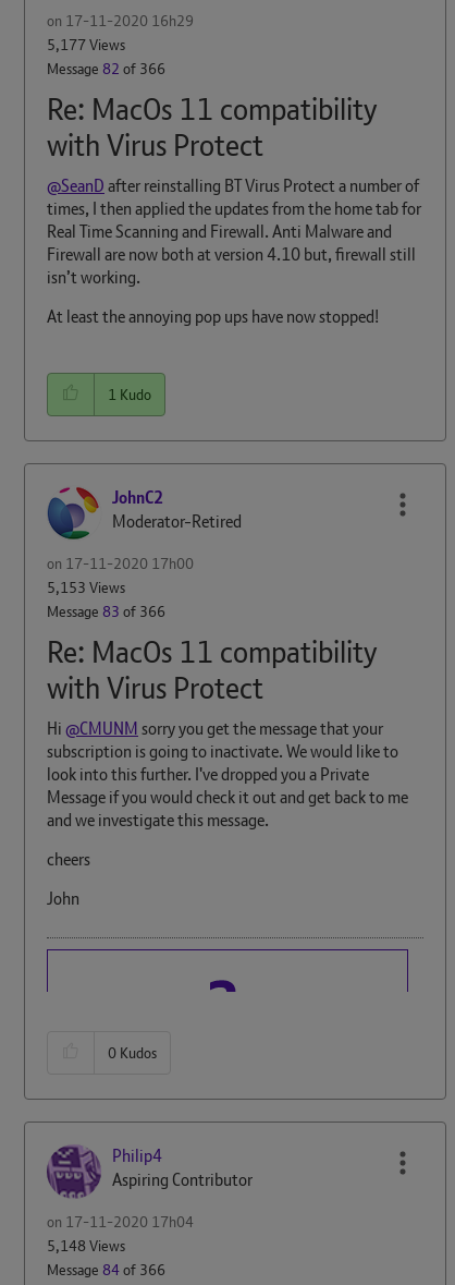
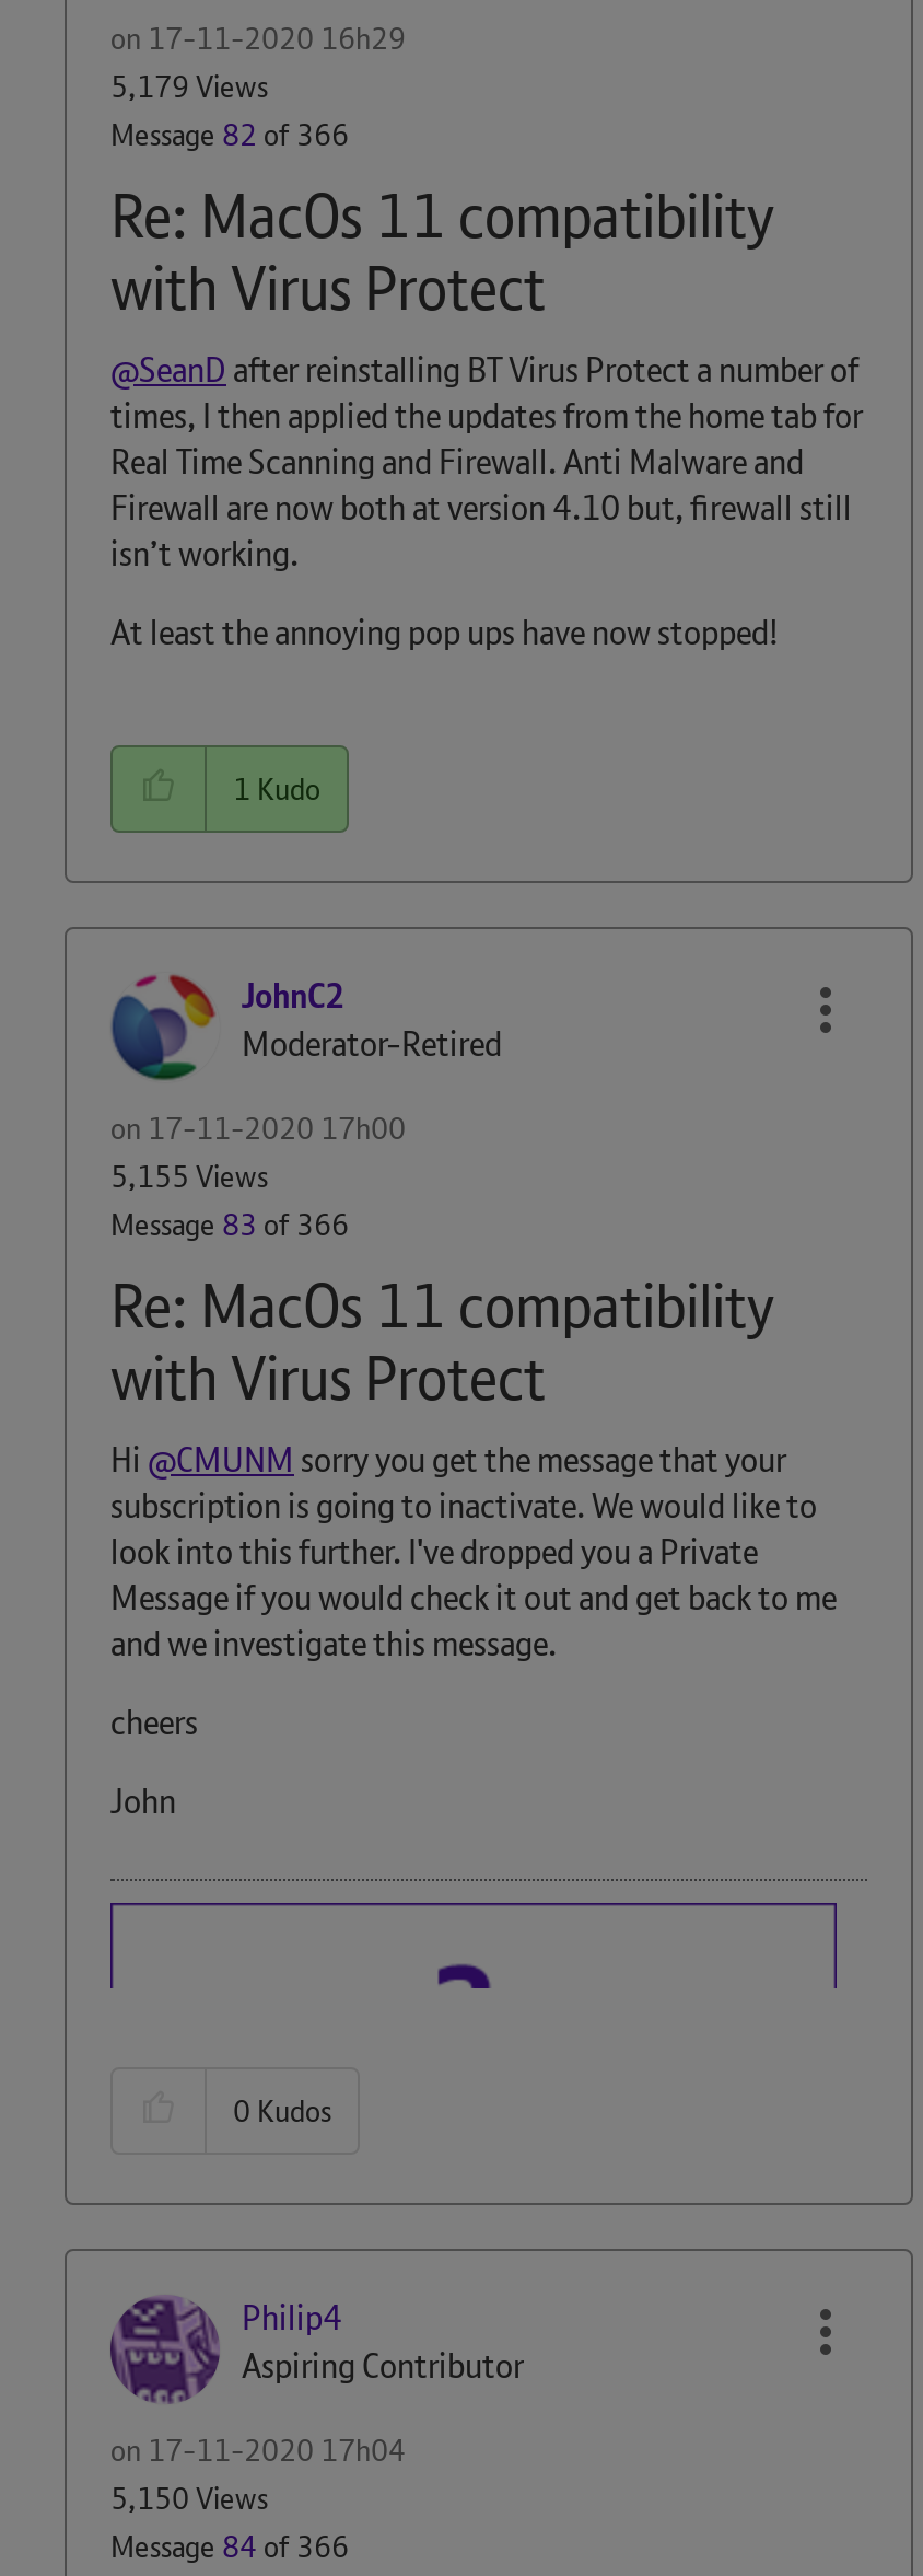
[47,35,125,54] 5,177 Views -> [110,67,268,106] 5,179 Views
[47,578,125,597] 5,153 Views -> [110,1157,268,1196] 5,155 Views
[47,1236,125,1256] 5,148 Views -> [110,2479,268,2518] 5,150 Views

